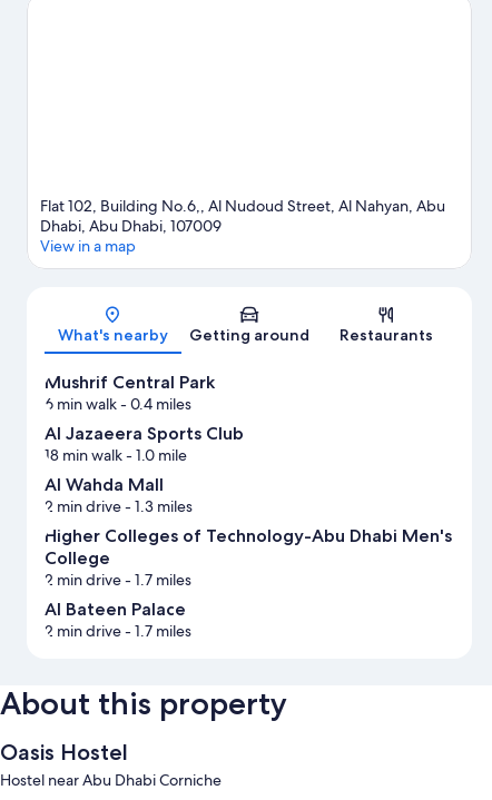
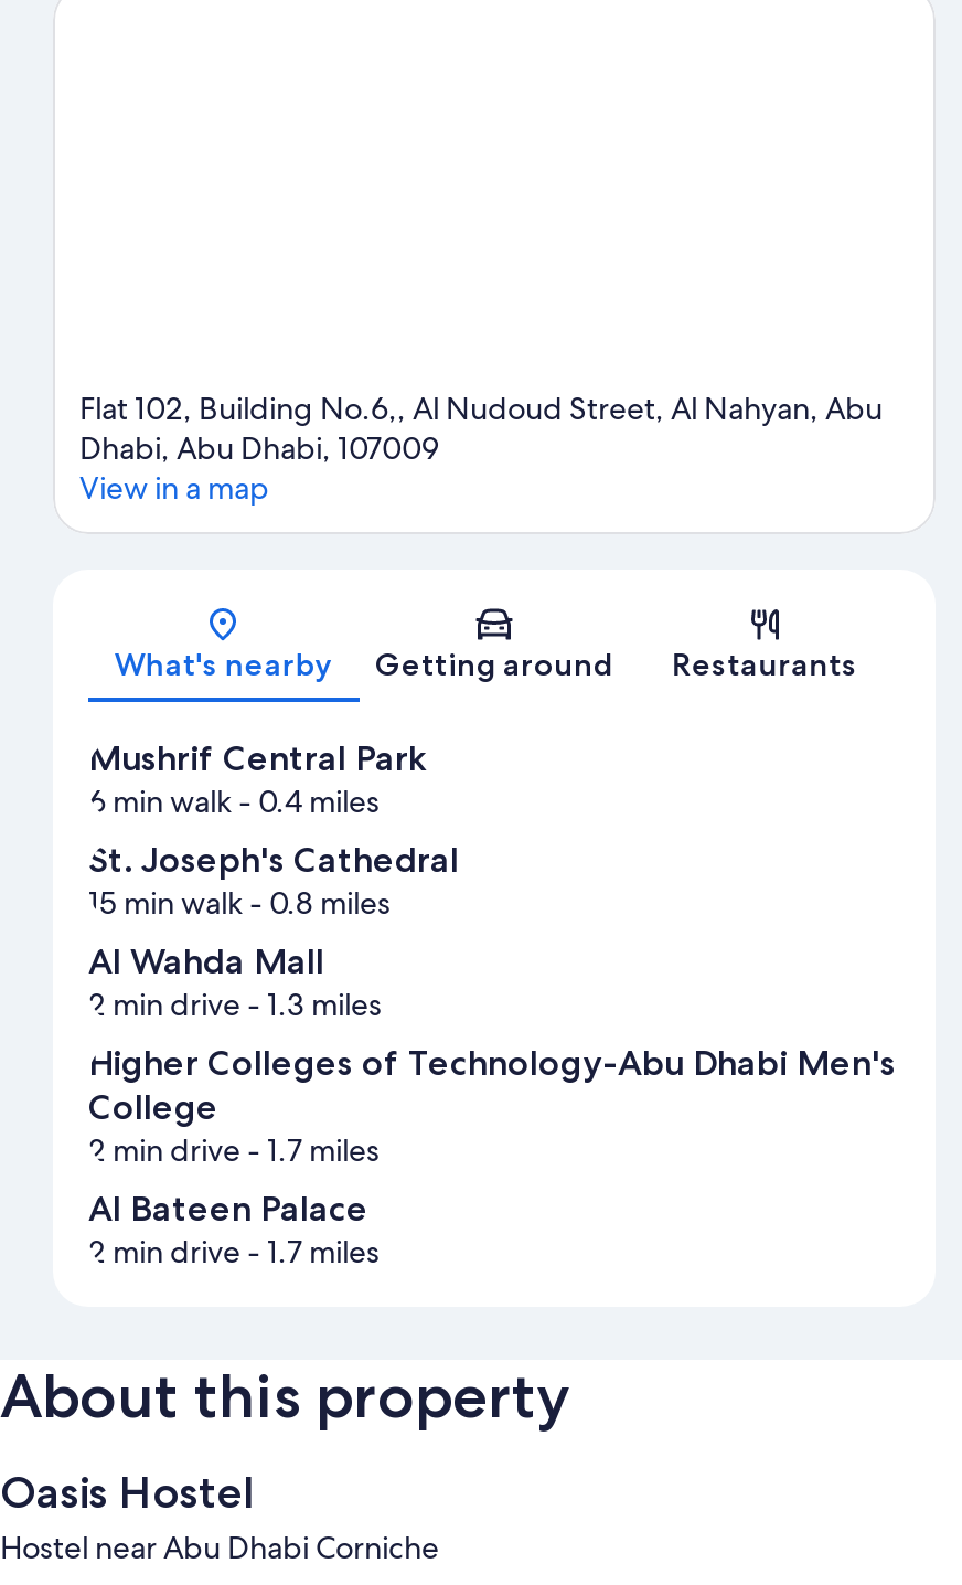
[45,423,244,466] Al Jazaeera Sports Club | 18 min walk - 1.0 mile -> [88,840,459,924] St. Joseph's Cathedral | 15 min walk - 0.8 miles

